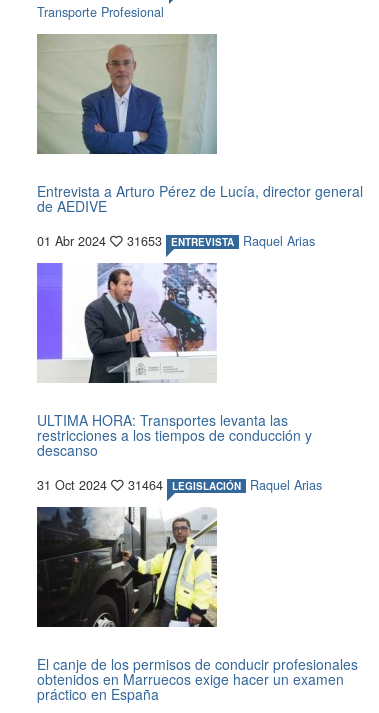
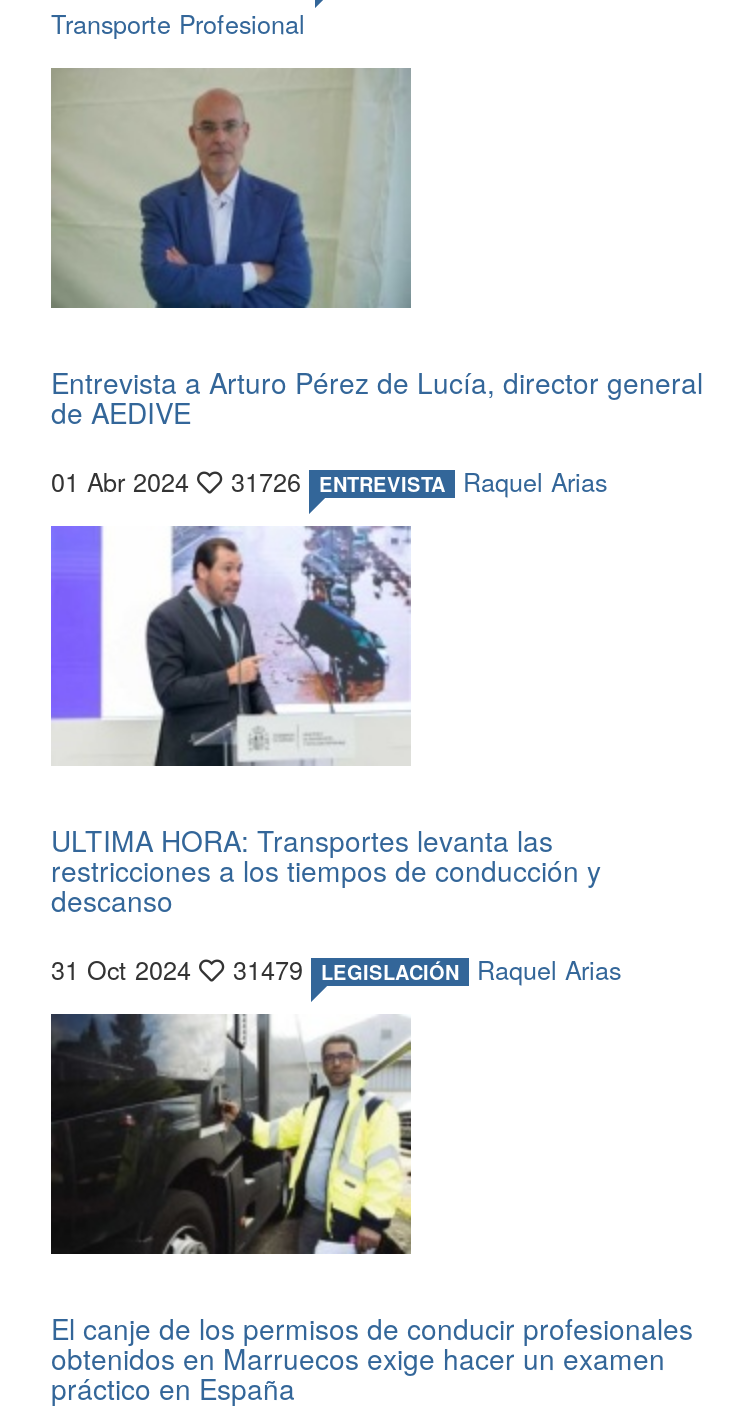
[37,232,315,250] 01 Abr 2024 31653 ENTREVISTA Raquel Arias -> [51,465,607,501] 01 Abr 2024 31726 ENTREVISTA Raquel Arias
[37,476,322,494] 31 Oct 2024 31464 LEGISLACIÓN Raquel Arias -> [51,953,621,989] 31 Oct 2024 31479 LEGISLACIÓN Raquel Arias

